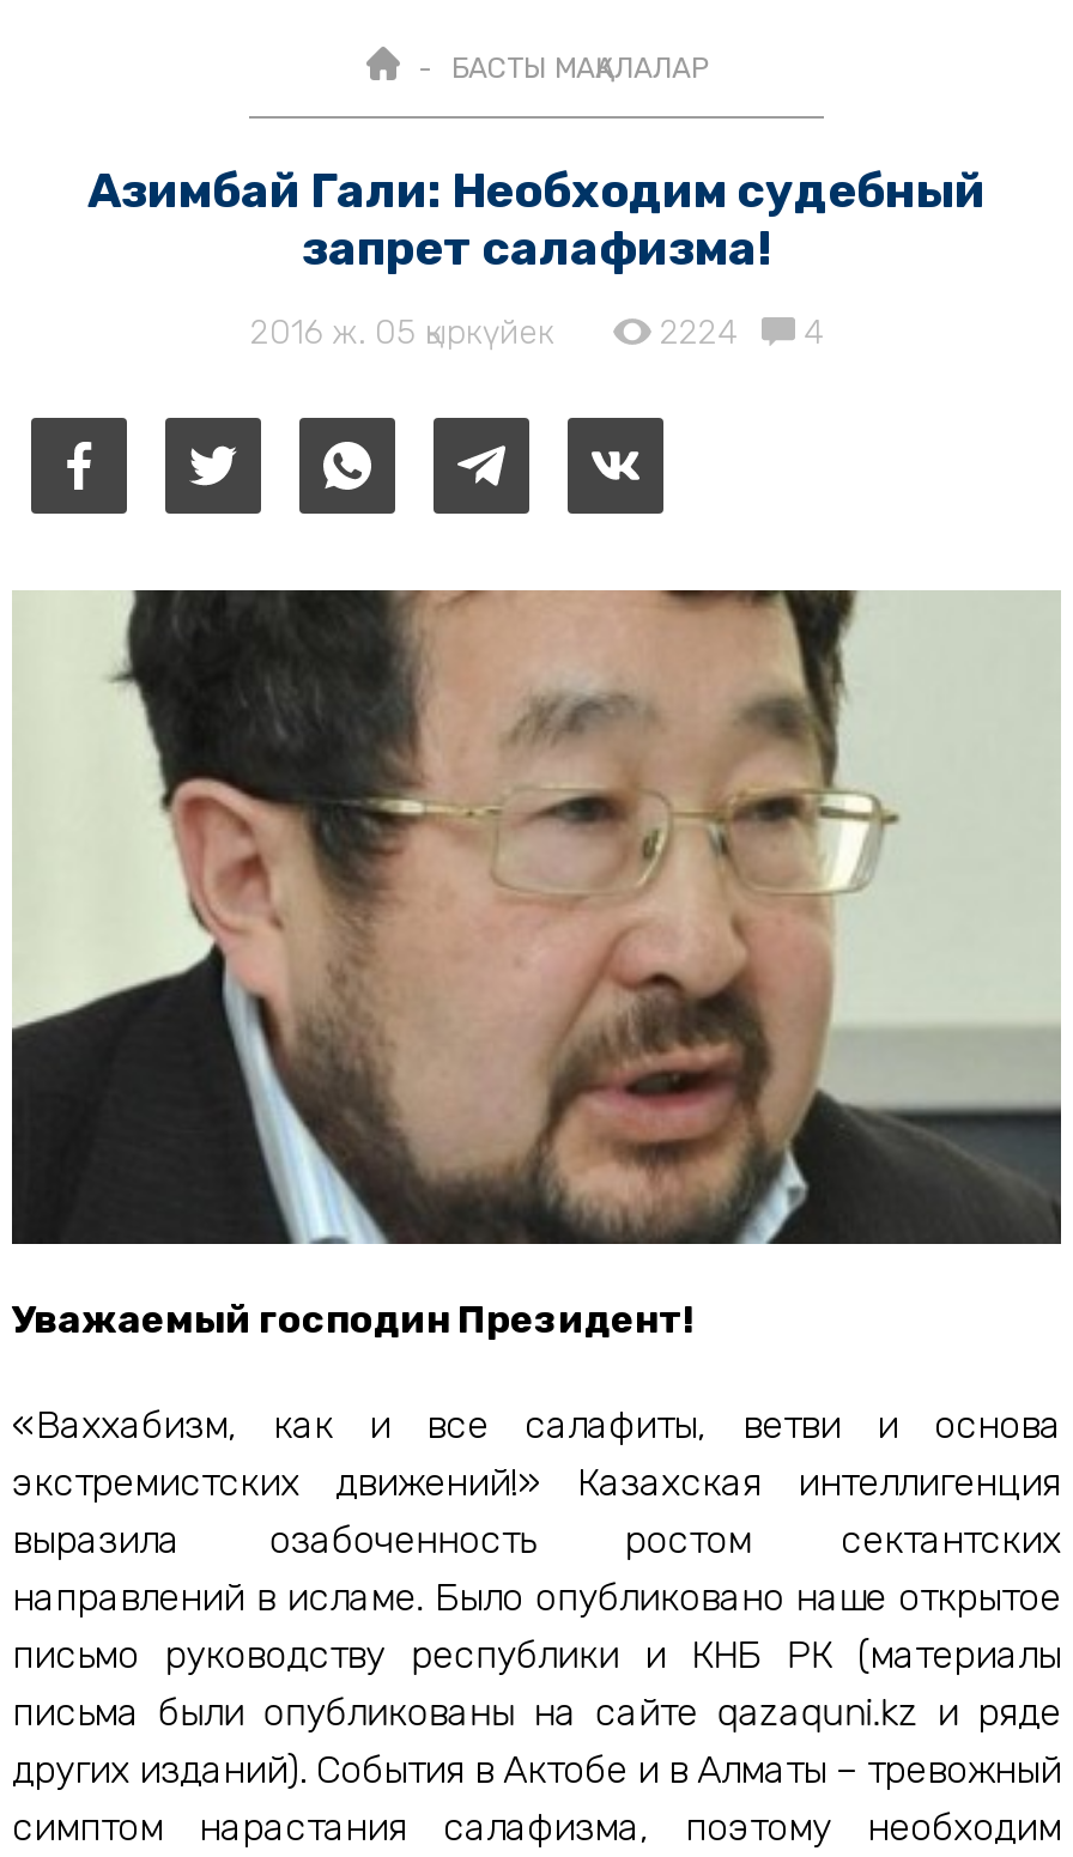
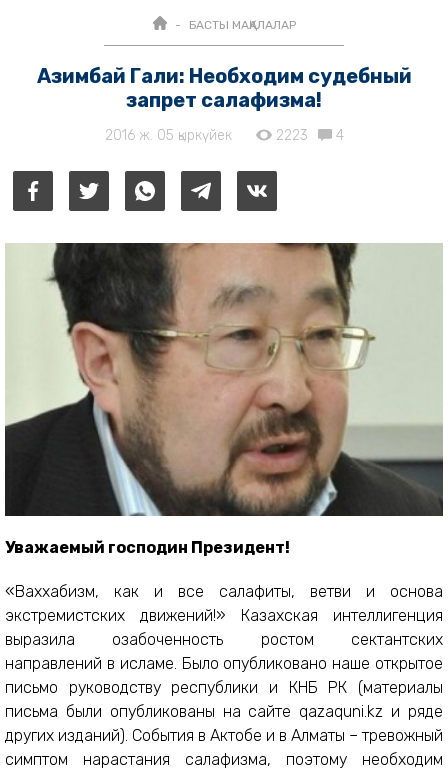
[660,311,823,352] 2224 4 -> [275,126,343,143] 2223 4

